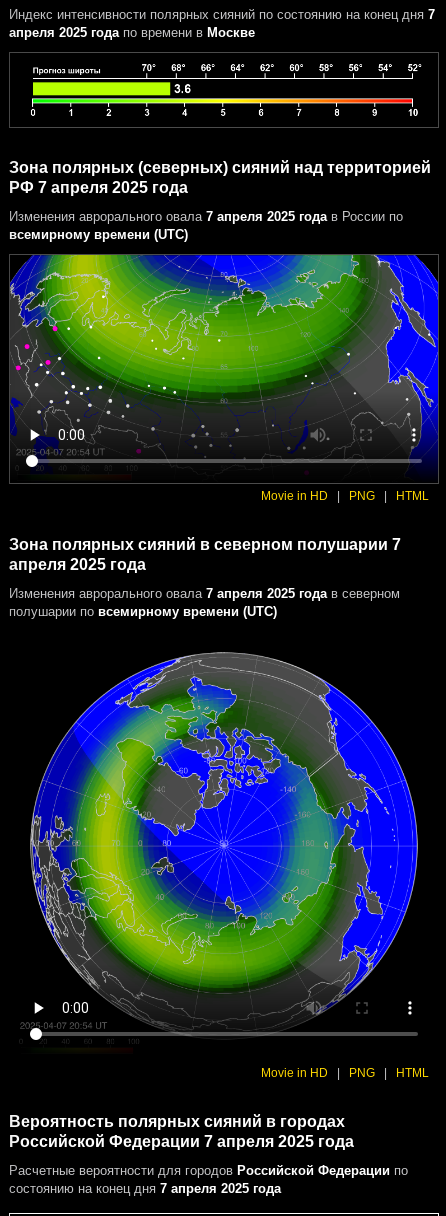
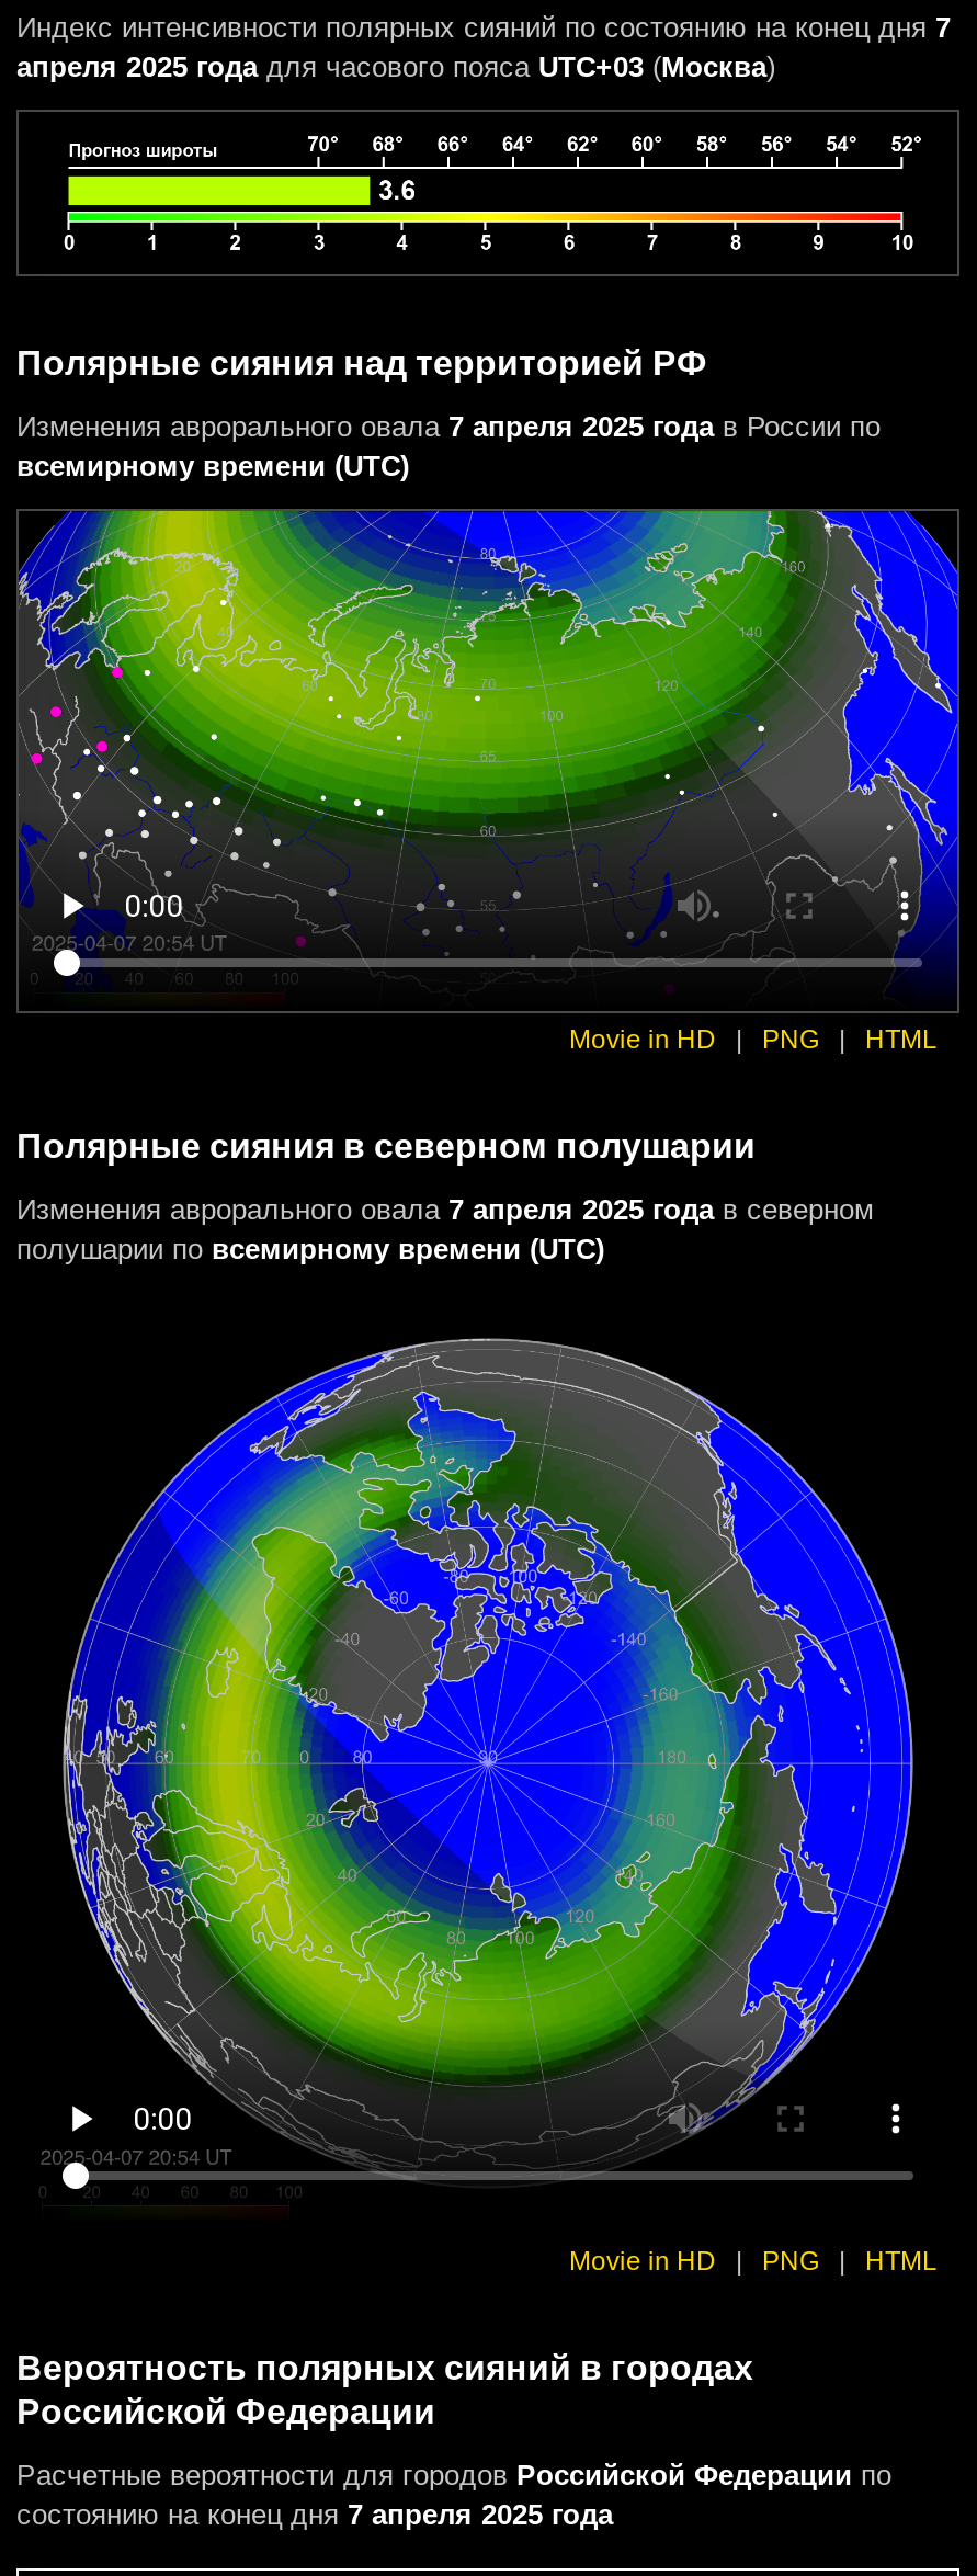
[9,25,255,40] апреля 2025 года по времени в Москве -> [16,51,775,84] апреля 2025 года для часового пояса UTC+03 (Москва)
[9,159,431,196] Зона полярных (северных) сияний над территорией | РФ 7 апреля 2025 года -> [16,344,707,382] Полярные сияния над территорией РФ
[9,536,401,573] Зона полярных сияний в северном полушарии 7 | апреля 2025 года -> [16,1128,756,1165] Полярные сияния в северном полушарии
[9,1133,354,1150] Российской Федерации 7 апреля 2025 года -> [16,2394,435,2431] Российской Федерации

